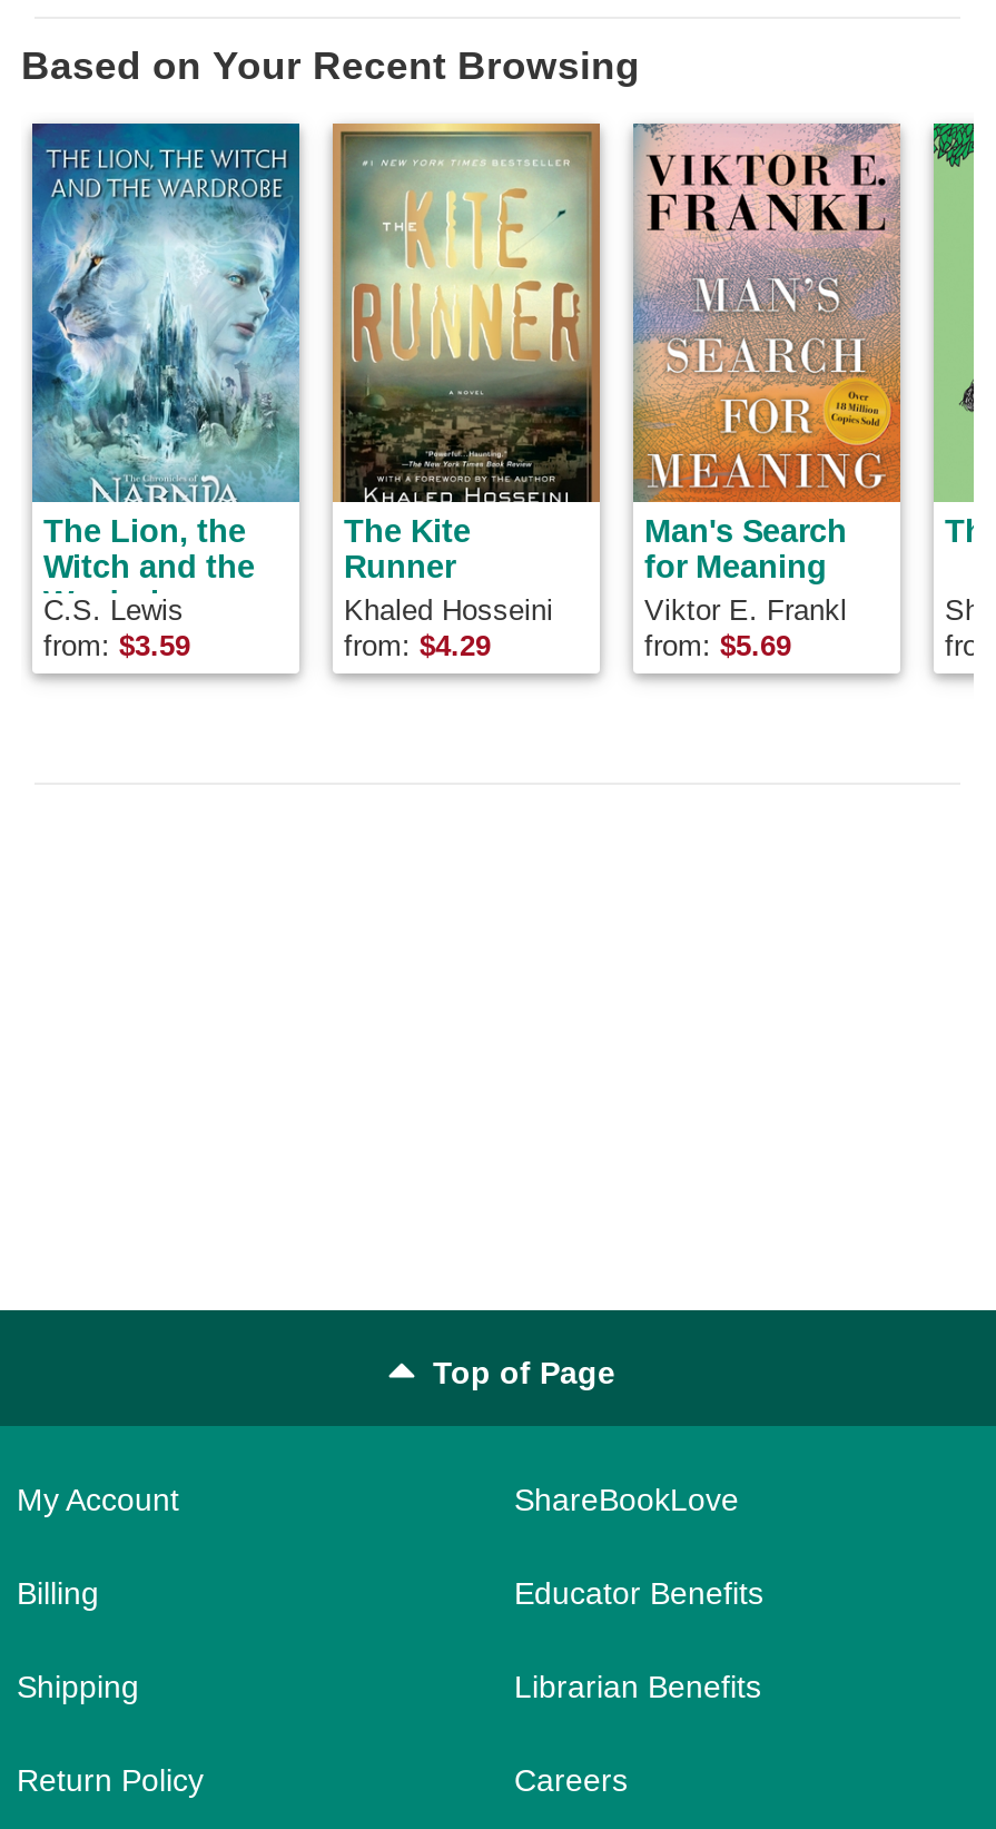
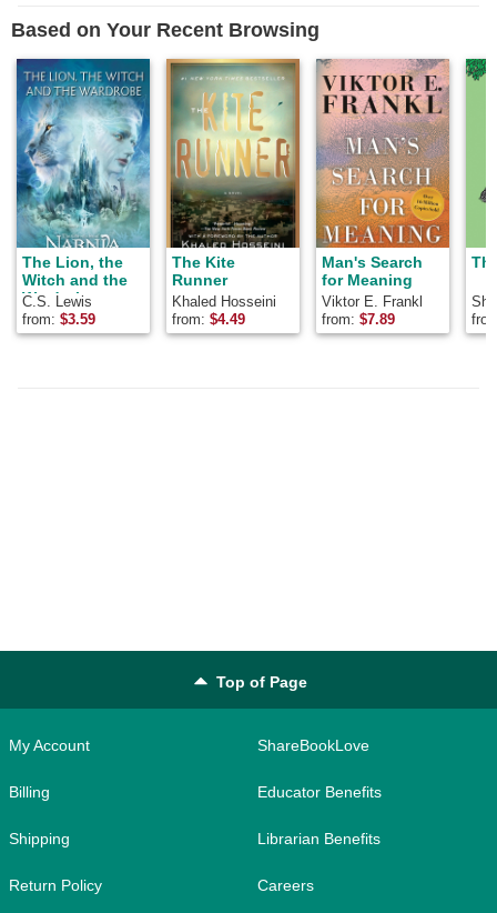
[344,628,491,661] from: $4.29 -> [172,311,245,327] from: $4.49
[644,628,791,661] from: $5.69 -> [322,311,395,327] from: $7.89

